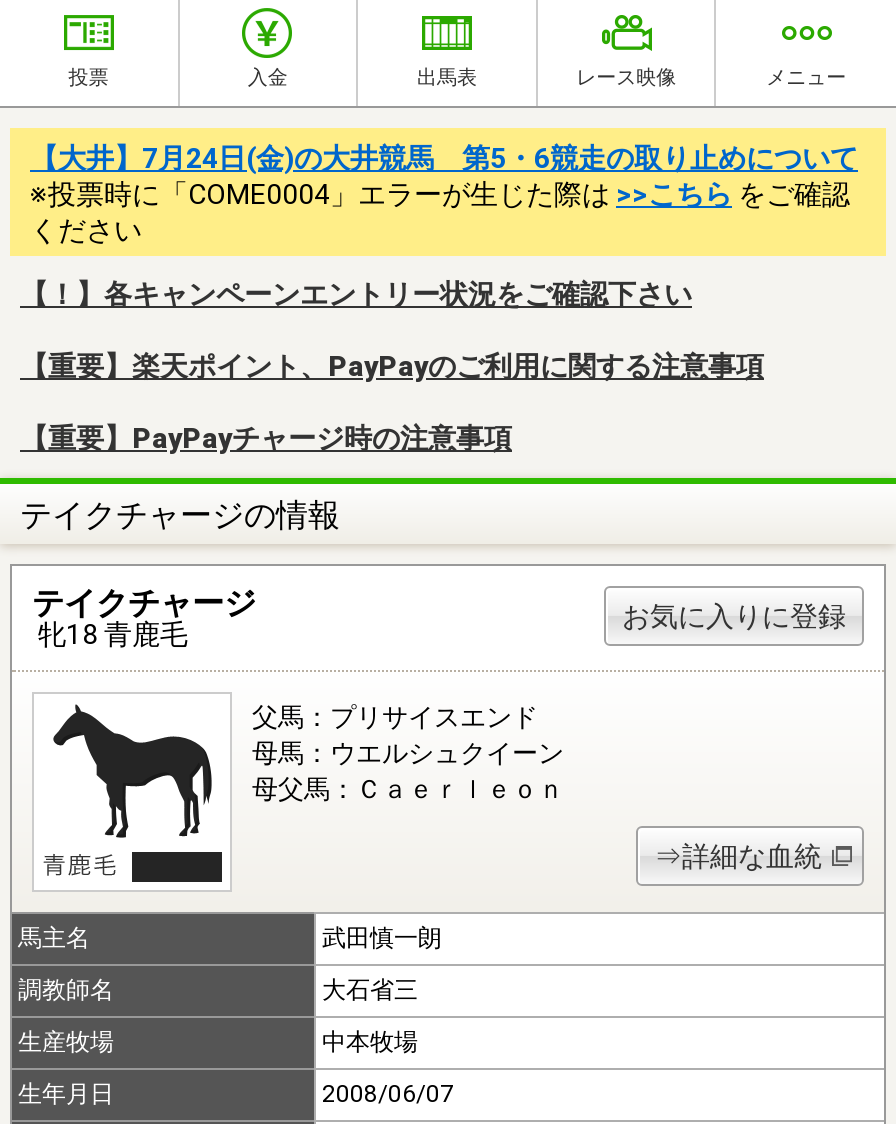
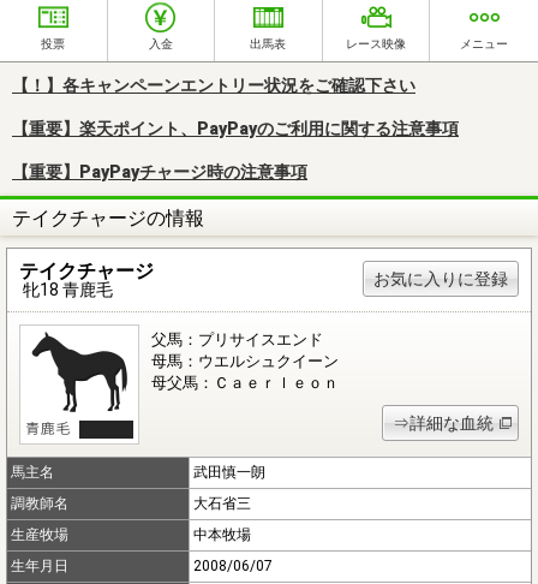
[30,142,858,246] 【大井】7月24日(金)の大井競馬 第5・6競走の取り止めについて | ※投票時に「COME0004」エラーが生じた際は>>こちらをご確認 | ください -> none

